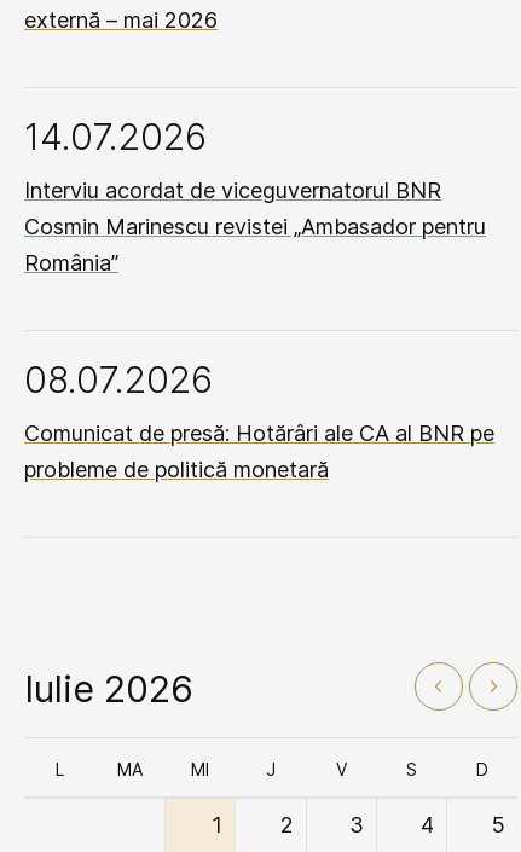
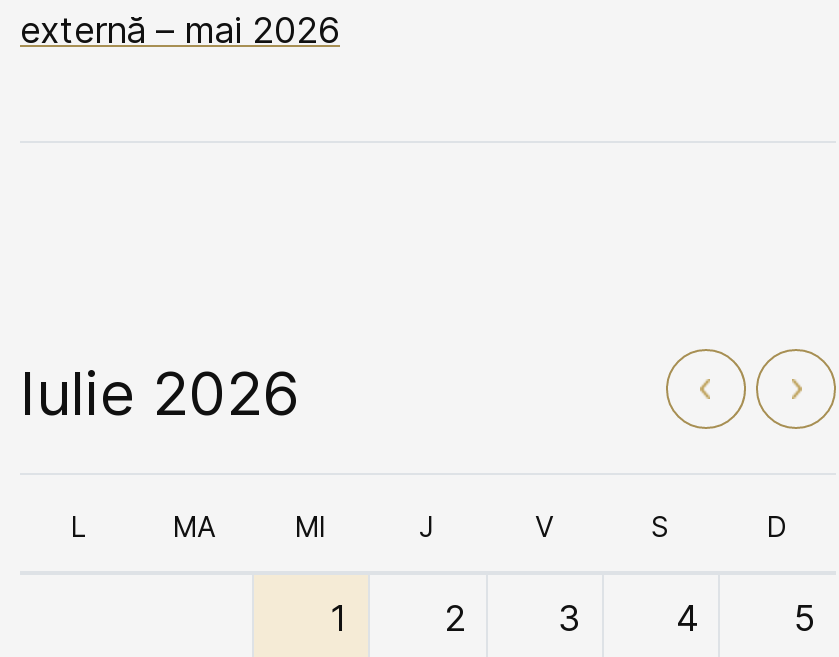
[24,115,494,482] 14.07.2026 | Interviu acordat de viceguvernatorul BNR | Cosmin Marinescu revistei „Ambasador pentru | România” | 08.07.2026 | Comunicat de presă: Hotărâri ale CA al BNR pe | probleme de politică monetară -> none

